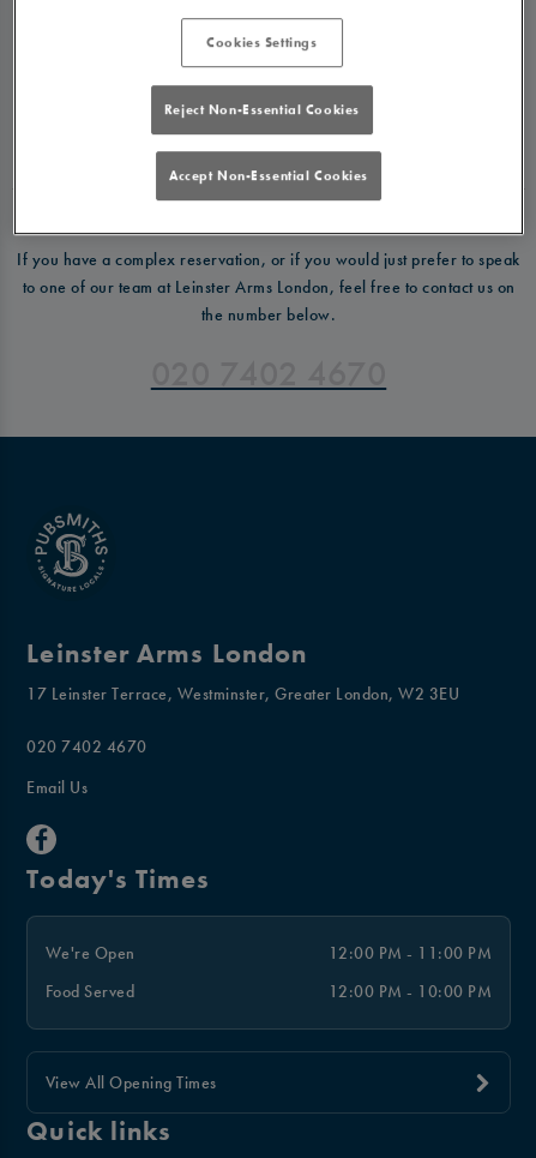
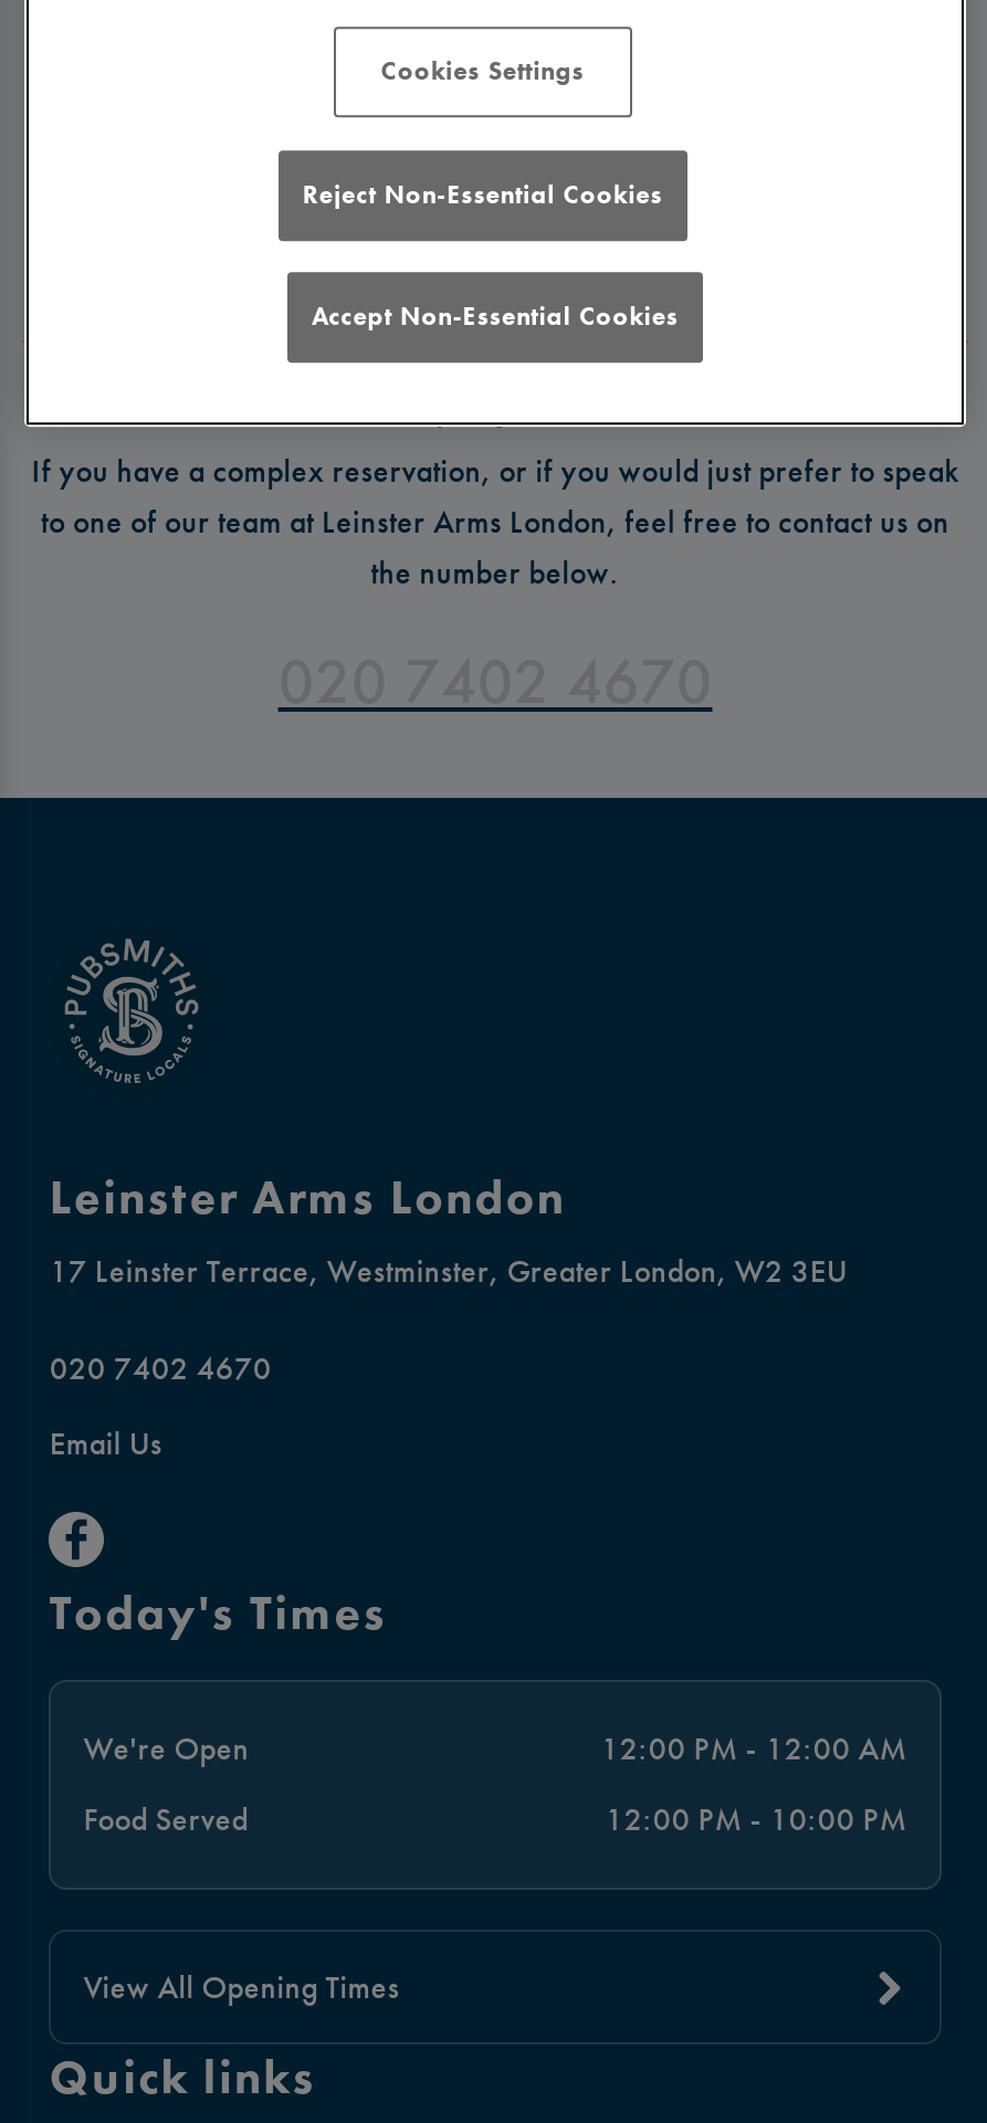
[328,942,492,963] 12:00 PM - 11:00 PM -> [601,1728,907,1768] 12:00 PM - 12:00 AM

